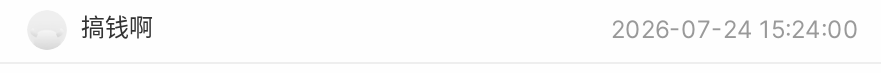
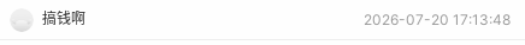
[611,14,859,44] 2026-07-24 15:24:00 -> [364,11,511,28] 2026-07-20 17:13:48

